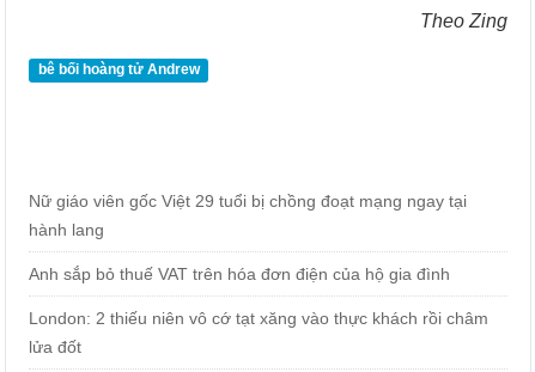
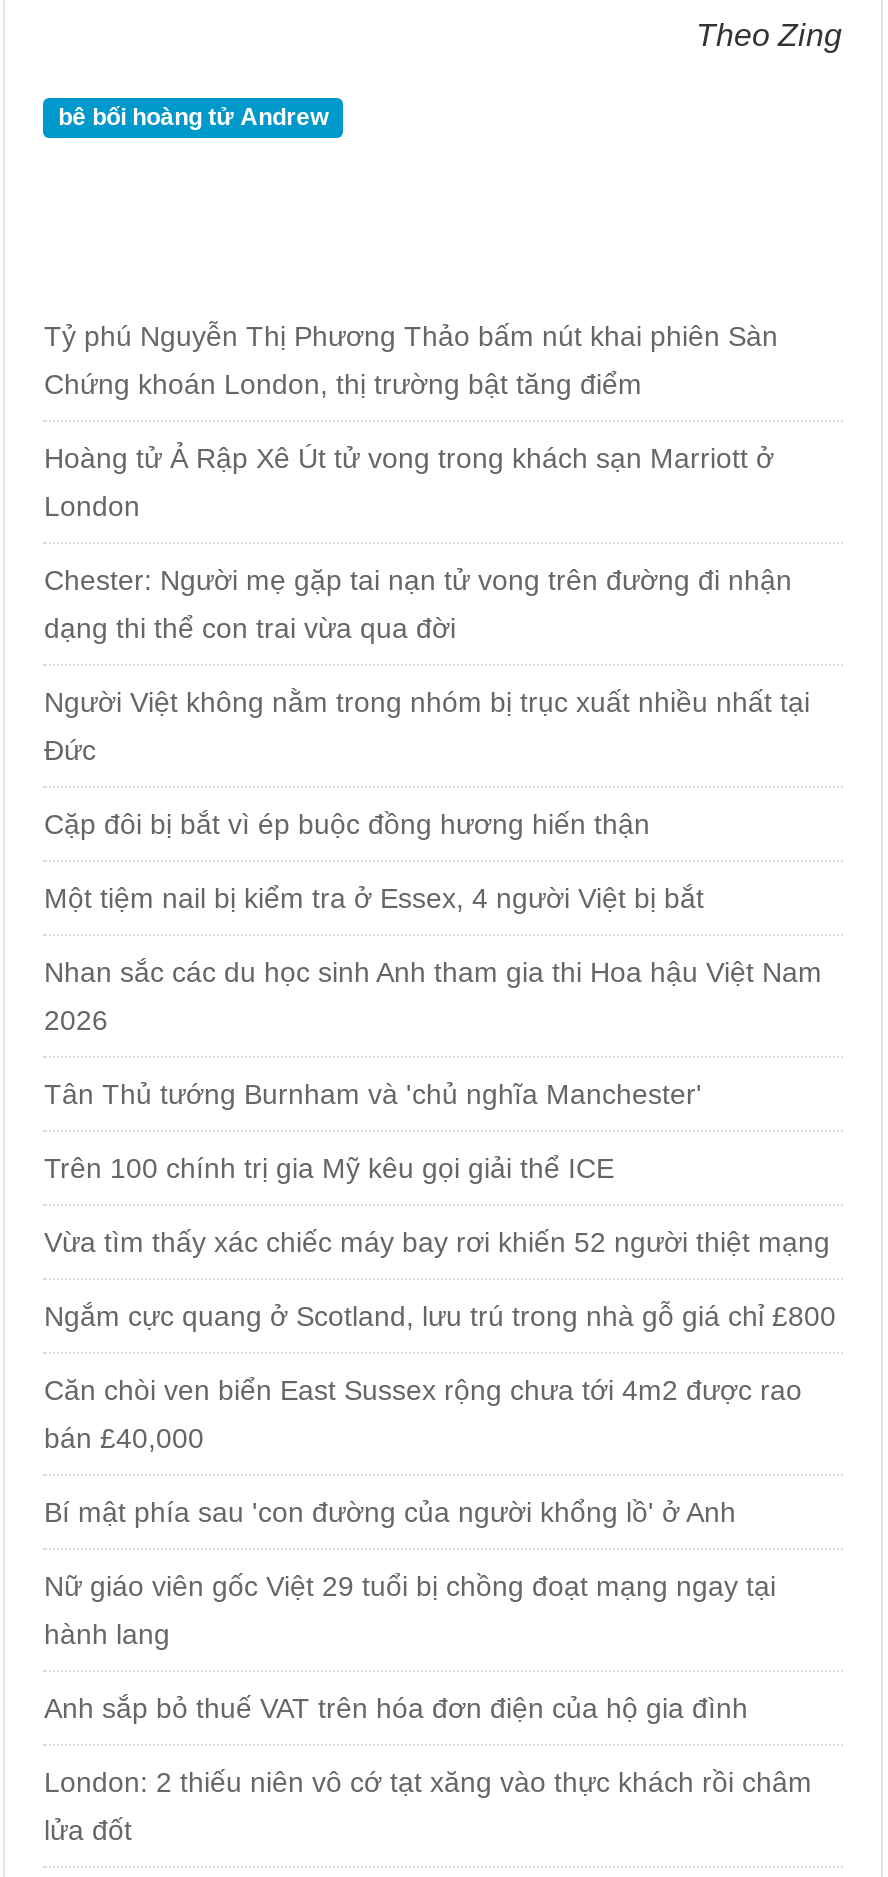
none -> [44,320,836,1528] Tỷ phú Nguyễn Thị Phương Thảo bấm nút khai phiên Sàn | Chứng khoán London, thị trường bật tăng điểm | Hoàng tử Ả Rập Xê Út tử vong trong khách sạn Marriott ở | London | Chester: Người mẹ gặp tai nạn tử vong trên đường đi nhận | dạng thi thể con trai vừa qua đời | Người Việt không nằm trong nhóm bị trục xuất nhiều nhất tại | Đức | Cặp đôi bị bắt vì ép buộc đồng hương hiến thận | Một tiệm nail bị kiểm tra ở Essex, 4 người Việt bị bắt | Nhan sắc các du học sinh Anh tham gia thi Hoa hậu Việt Nam | 2026 | Tân Thủ tướng Burnham và 'chủ nghĩa Manchester' | Trên 100 chính trị gia Mỹ kêu gọi giải thể ICE | Vừa tìm thấy xác chiếc máy bay rơi khiến 52 người thiệt mạng | Ngắm cực quang ở Scotland, lưu trú trong nhà gỗ giá chỉ £800 | Căn chòi ven biển East Sussex rộng chưa tới 4m2 được rao | bán £40,000 | Bí mật phía sau 'con đường của người khổng lồ' ở Anh

